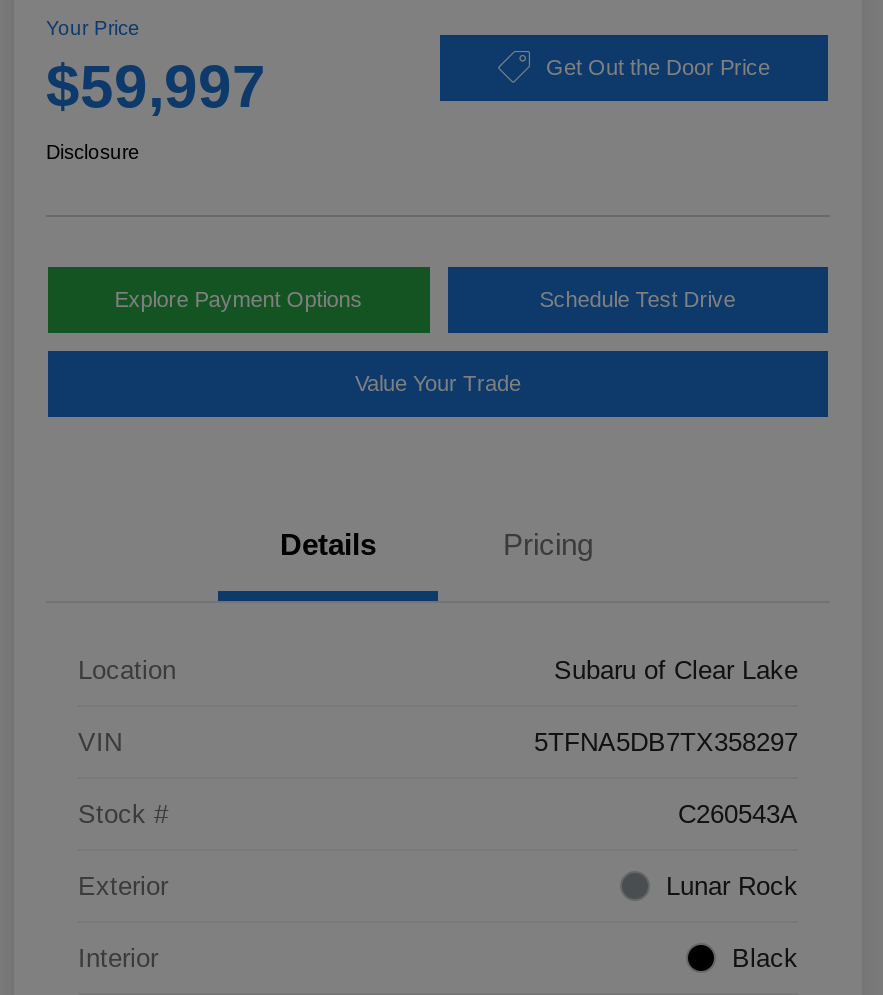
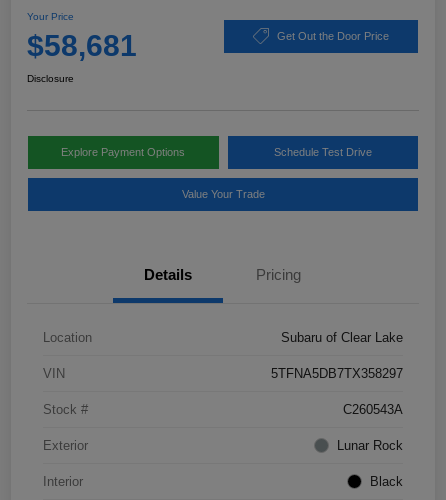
[46,53,266,119] $59,997 -> [27,29,137,62] $58,681

